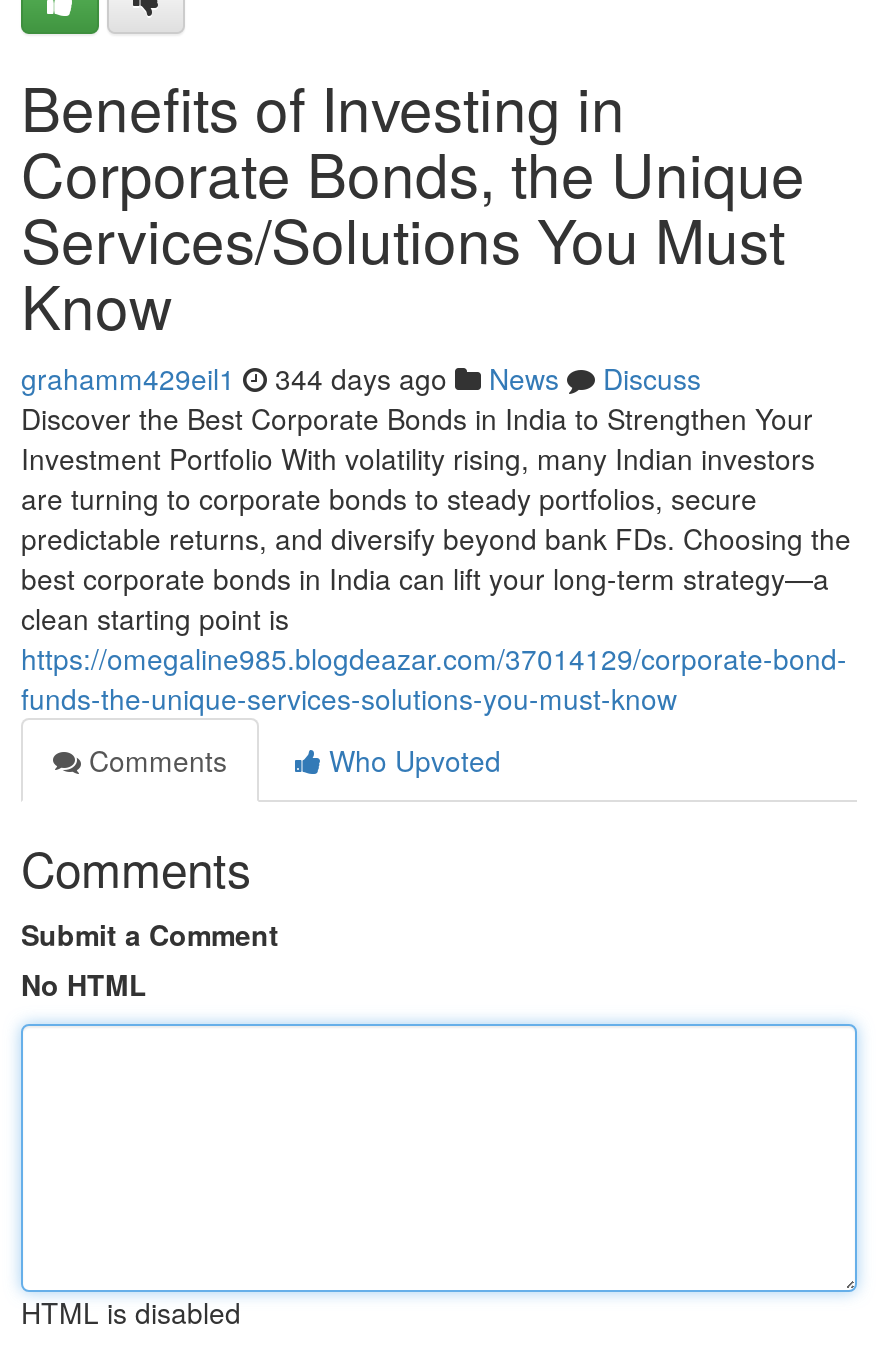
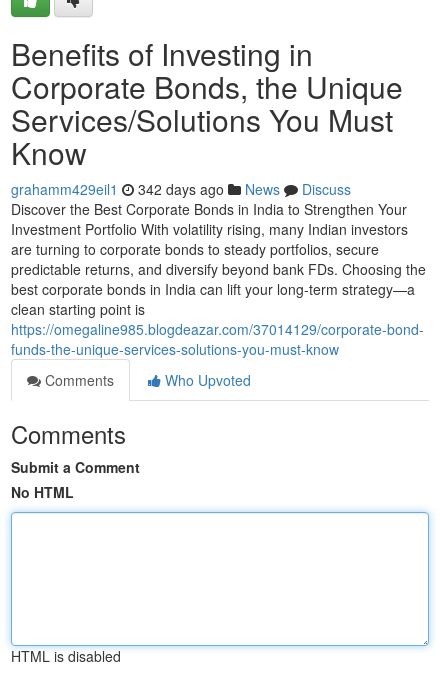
[21,358,701,398] grahamm429eil1 344 days ago News Discuss -> [11,179,351,199] grahamm429eil1 342 days ago News Discuss

